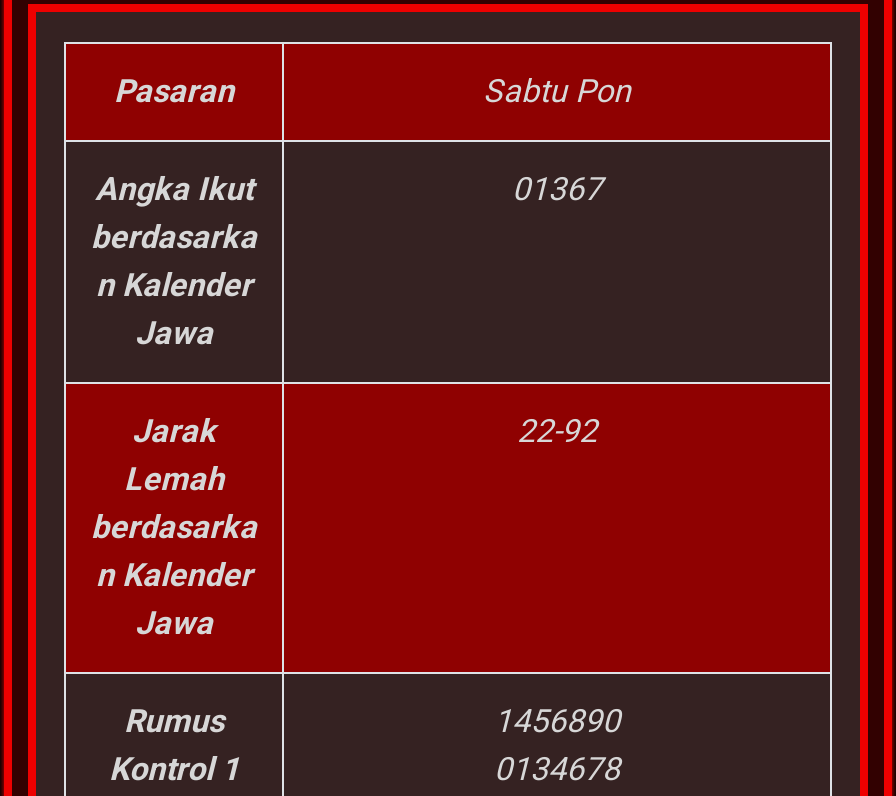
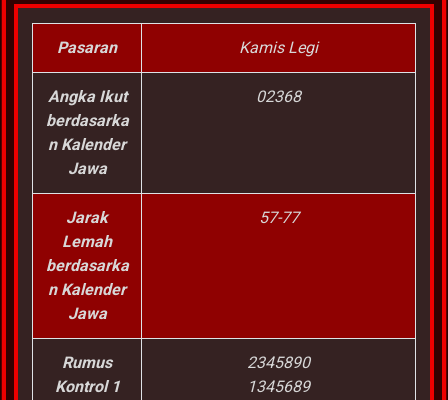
[483,72,631,110] Sabtu Pon -> [239,38,318,57] Kamis Legi
[512,170,602,208] 01367 -> [256,87,301,106] 02368
[517,412,597,450] 22-92 -> [258,208,298,227] 57-77
[494,702,620,740] 1456890 -> [247,353,310,372] 2345890
[494,750,620,788] 0134678 -> [247,377,310,396] 1345689

